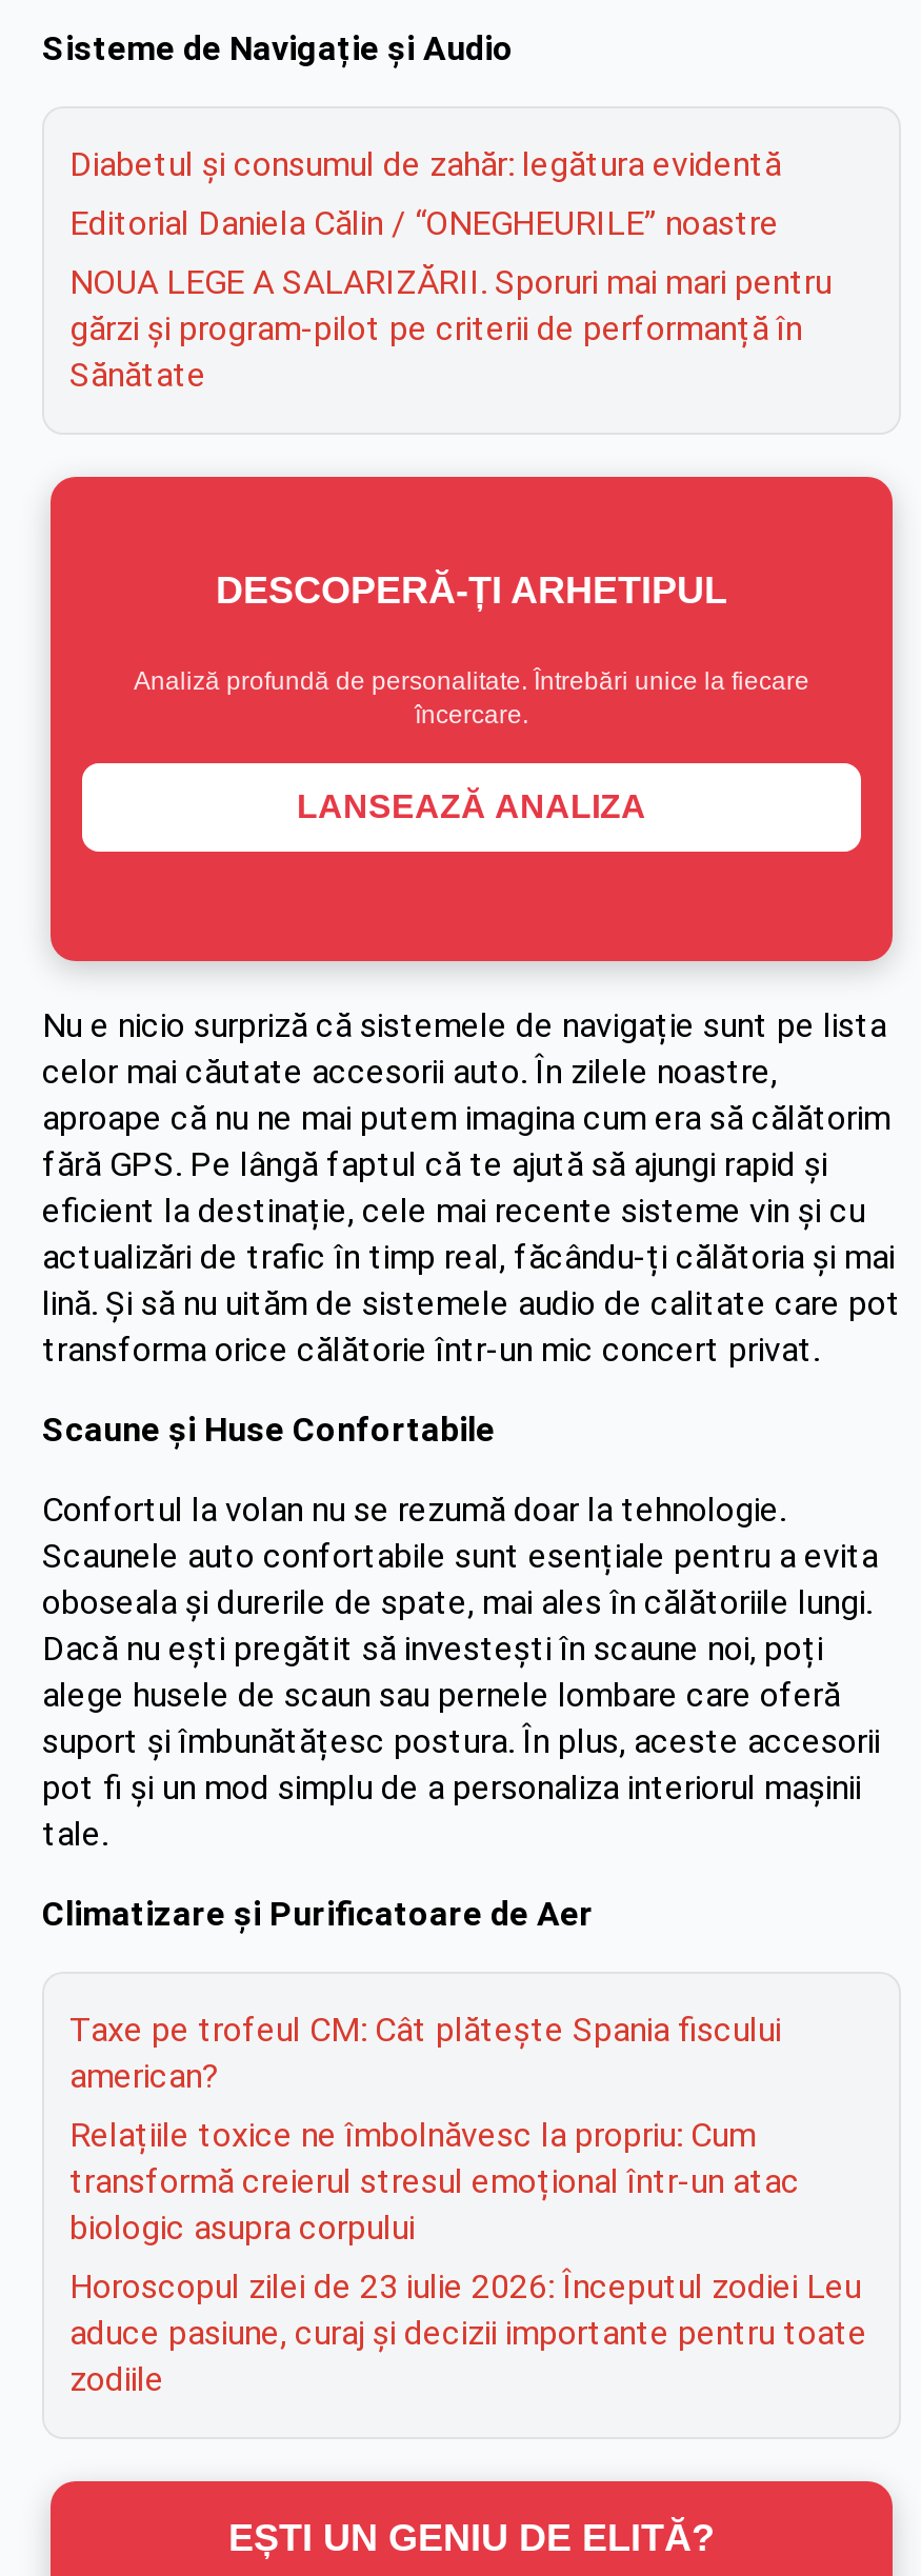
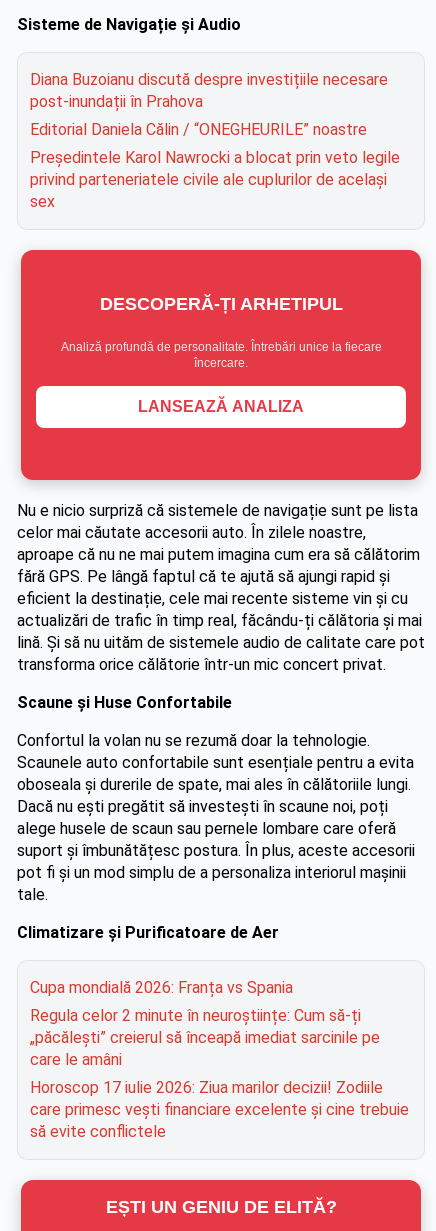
[69,143,781,183] Diabetul și consumul de zahăr: legătura evidentă -> [30,69,388,110] Diana Buzoianu discută despre investițiile necesare | post-inundații în Prahova
moved [69,202,779,242] -> [30,119,367,138]: Editorial Daniela Călin / “ONEGHEURILE” noastre
[69,261,832,394] NOUA LEGE A SALARIZĂRII. Sporuri mai mari pentru | gărzi și program-pilot pe criterii de performanță în | Sănătate -> [30,147,400,210] Președintele Karol Nawrocki a blocat prin veto legile | privind parteneriatele civile ale cuplurilor de același | sex
moved [42,568,901,1933] -> [17,293,425,941]: DESCOPERĂ-ȚI ARHETIPUL | Analiză profundă de personalitate. Întrebări unice la fiecare | încercare. | ... | tale. | Climatizare și Purificatoare de Aer
[69,2009,781,2095] Taxe pe trofeul CM: Cât plătește Spania fiscului | american? -> [30,977,293,996] Cupa mondială 2026: Franța vs Spania
[69,2114,800,2246] Relațiile toxice ne îmbolnăvesc la propriu: Cum | transformă creierul stresul emoțional într-un atac | biologic asupra corpului -> [30,1005,380,1068] Regula celor 2 minute în neuroștiințe: Cum să-ți | „păcălești” creierul să înceapă imediat sarcinile pe | care le amâni
[69,2265,867,2398] Horoscopul zilei de 23 iulie 2026: Începutul zodiei Leu | aduce pasiune, curaj și decizii importante pentru toate | zodiile -> [30,1077,409,1140] Horoscop 17 iulie 2026: Ziua marilor decizii! Zodiile | care primesc vești financiare excelente și cine trebuie | să evite conflictele

